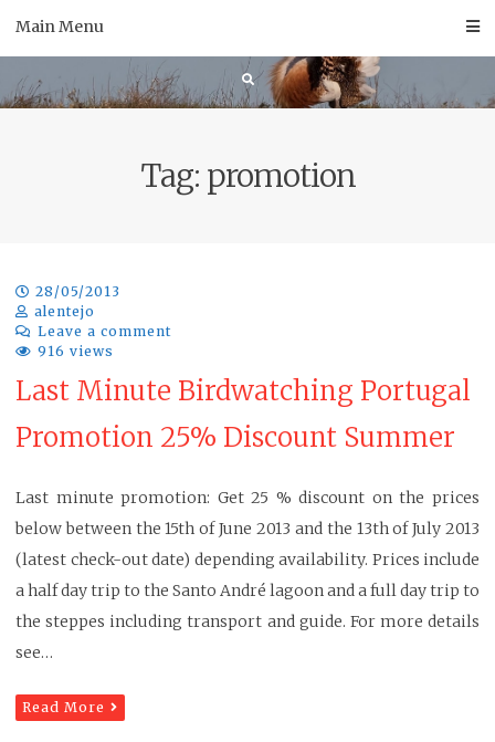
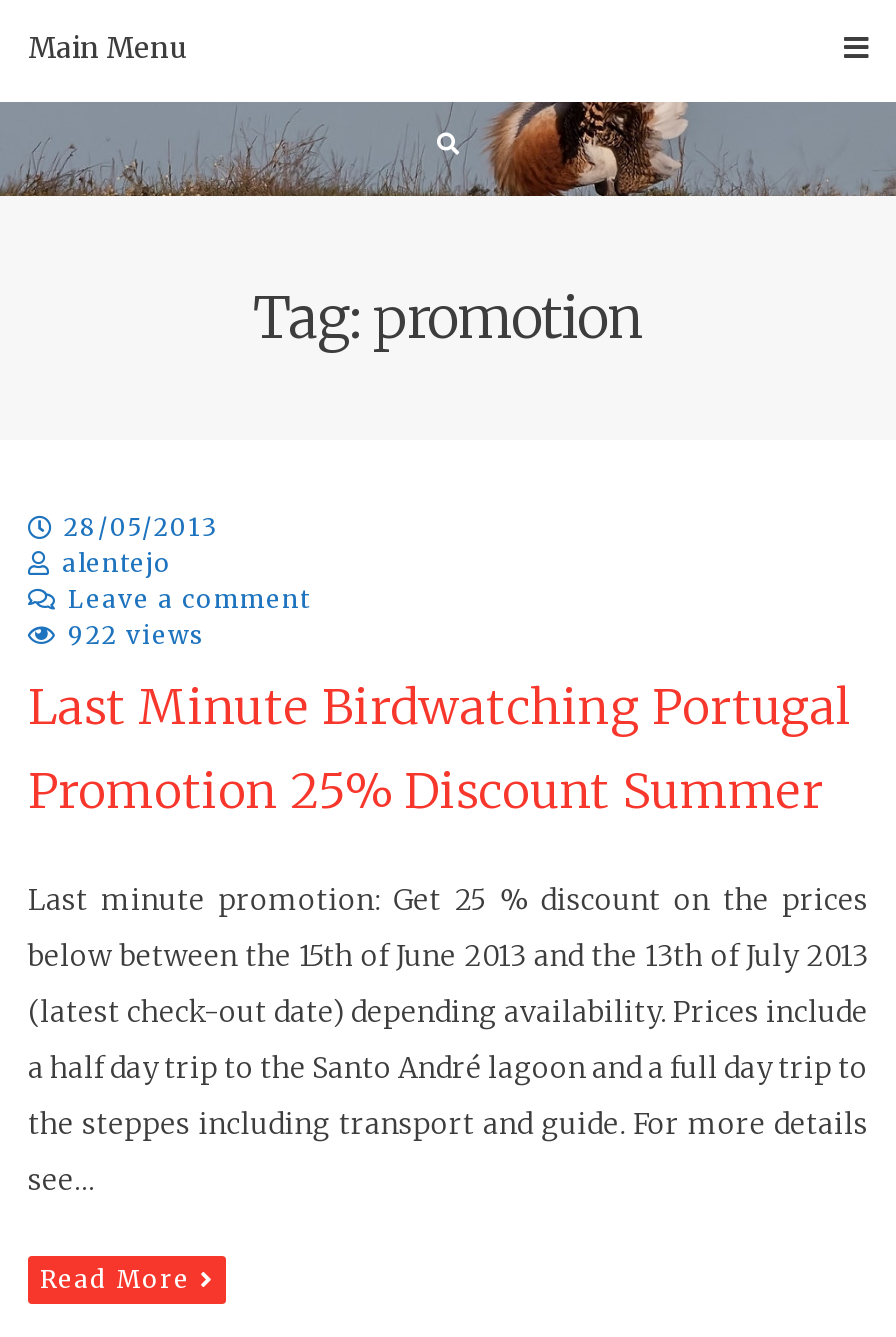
[38,342,114,359] 916 views -> [68,619,206,649] 922 views

